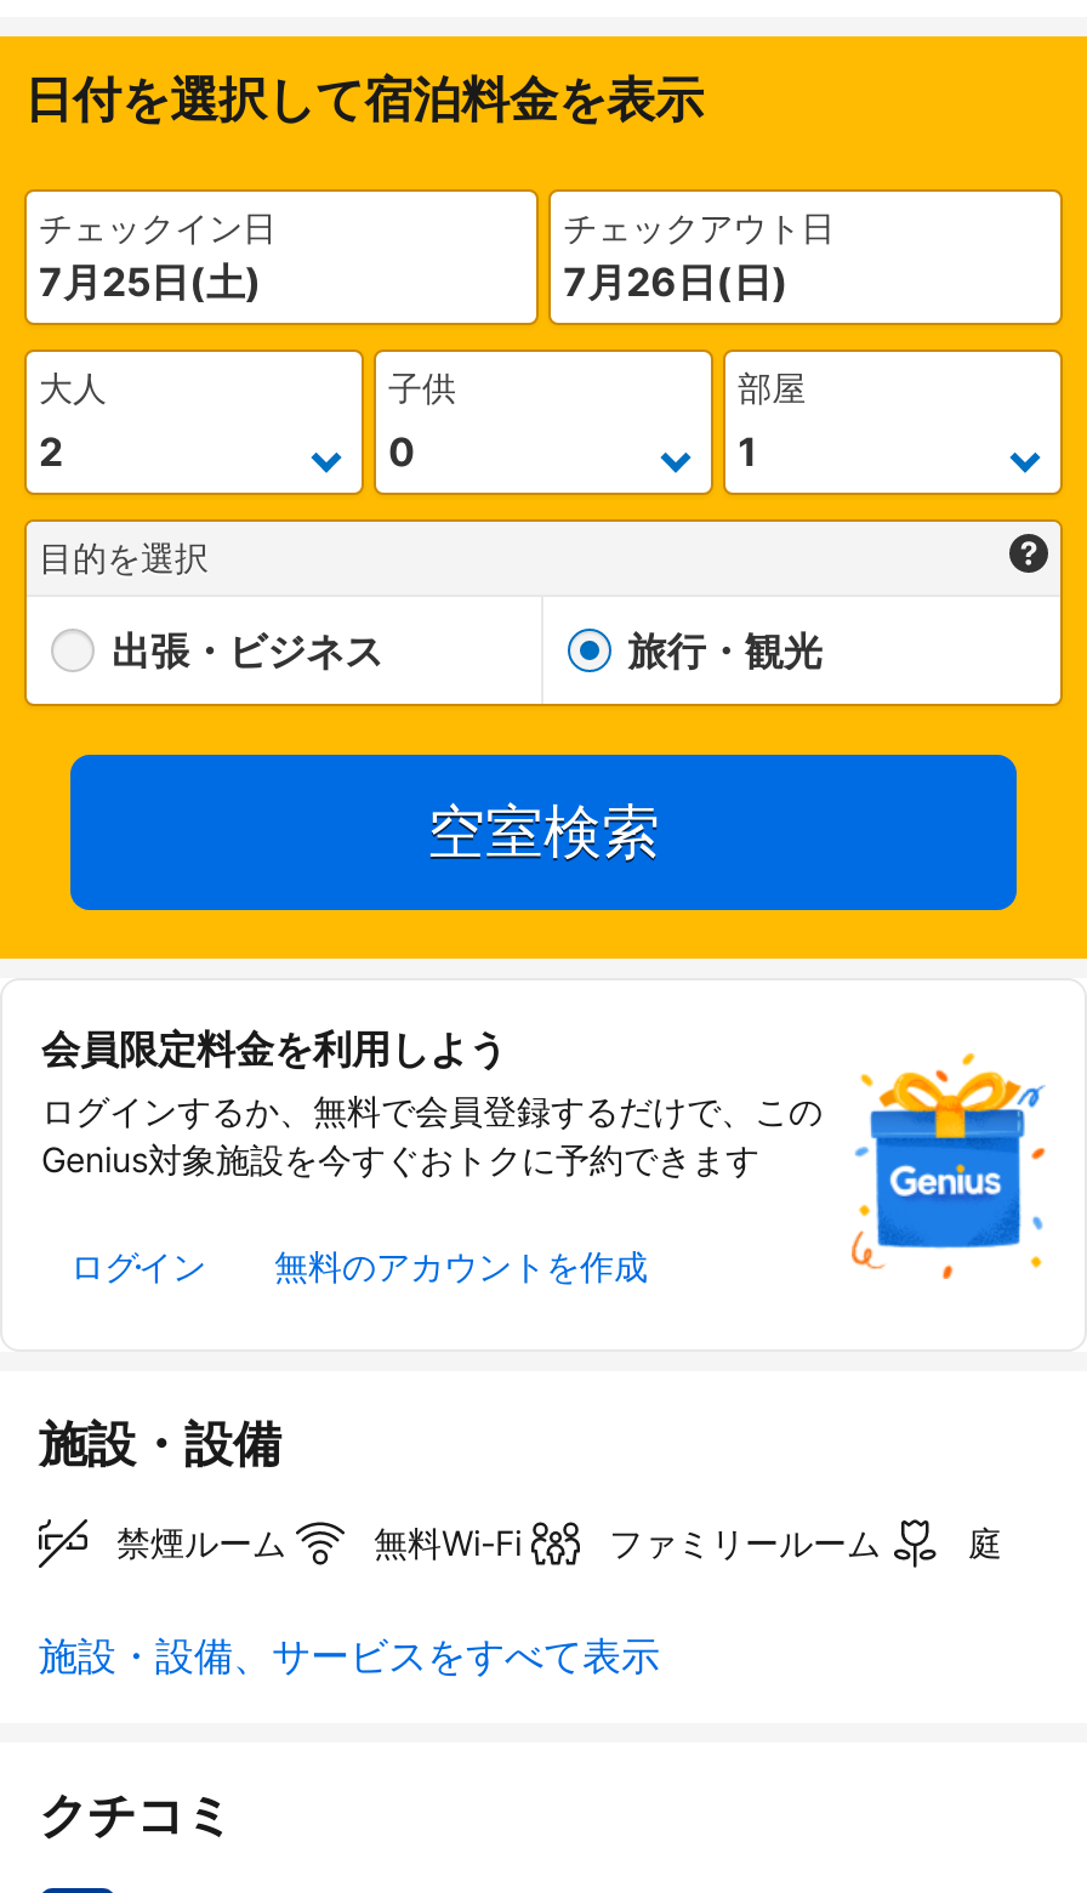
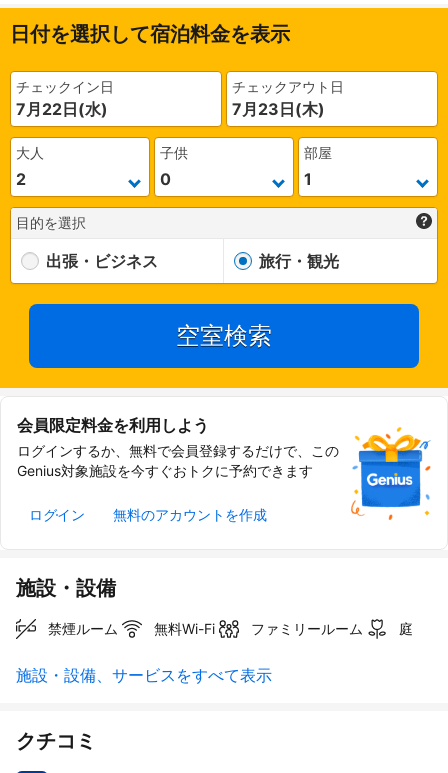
[39,257,262,306] 7月25日(土) -> [16,99,108,119] 7月22日(水)
[563,257,789,306] 7月26日(日) -> [232,99,325,119] 7月23日(木)

